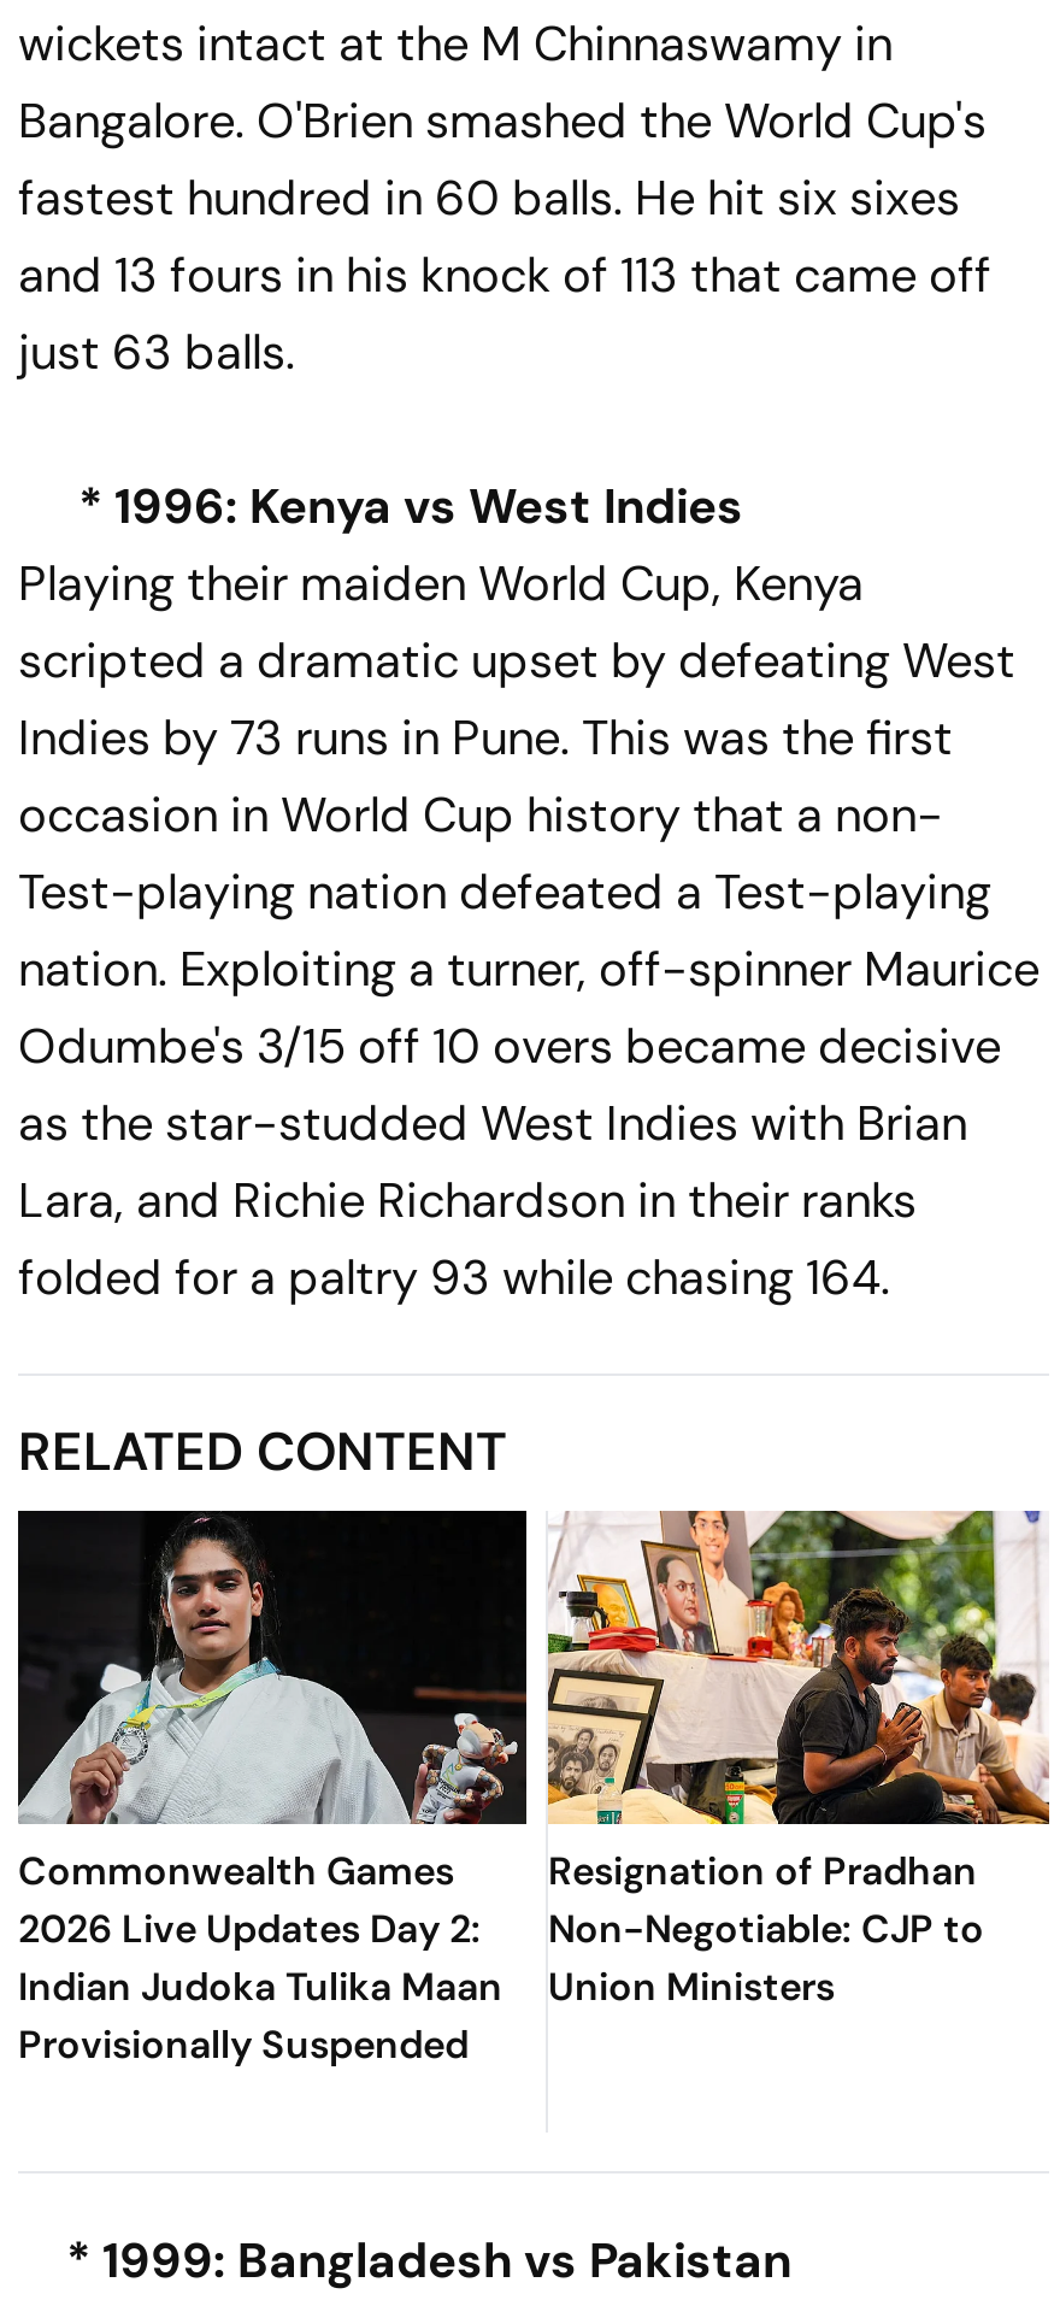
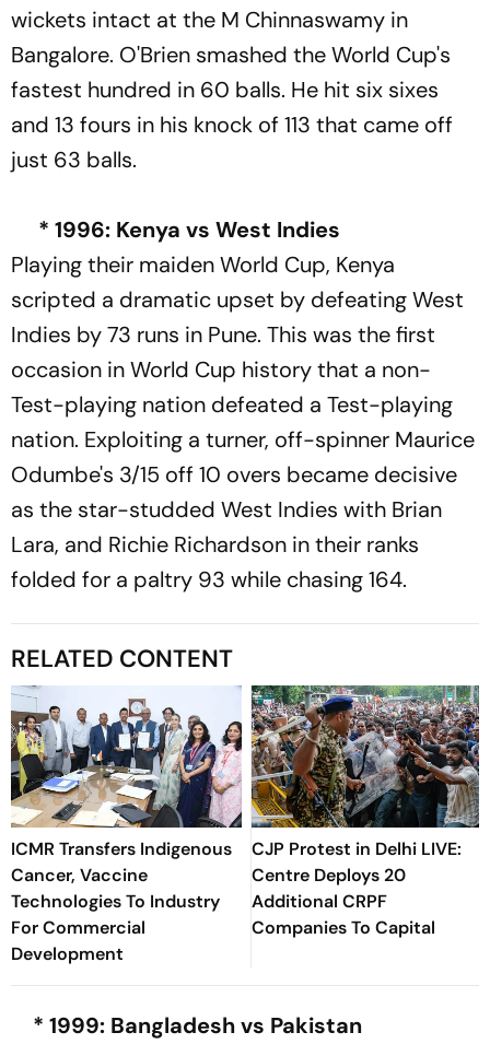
[16,1507,529,2068] [image] | Commonwealth Games | 2026 Live Updates Day 2: | Indian Judoka Tulika Maan | Provisionally Suspended -> [10,685,243,965] [image] | ICMR Transfers Indigenous | Cancer, Vaccine | Technologies To Industry | For Commercial | Development
[546,1510,1049,2011] [image] | Resignation of Pradhan | Non-Negotiable: CJP to | Union Ministers -> [250,684,480,939] [image] | CJP Protest in Delhi LIVE: | Centre Deploys 20 | Additional CRPF | Companies To Capital

